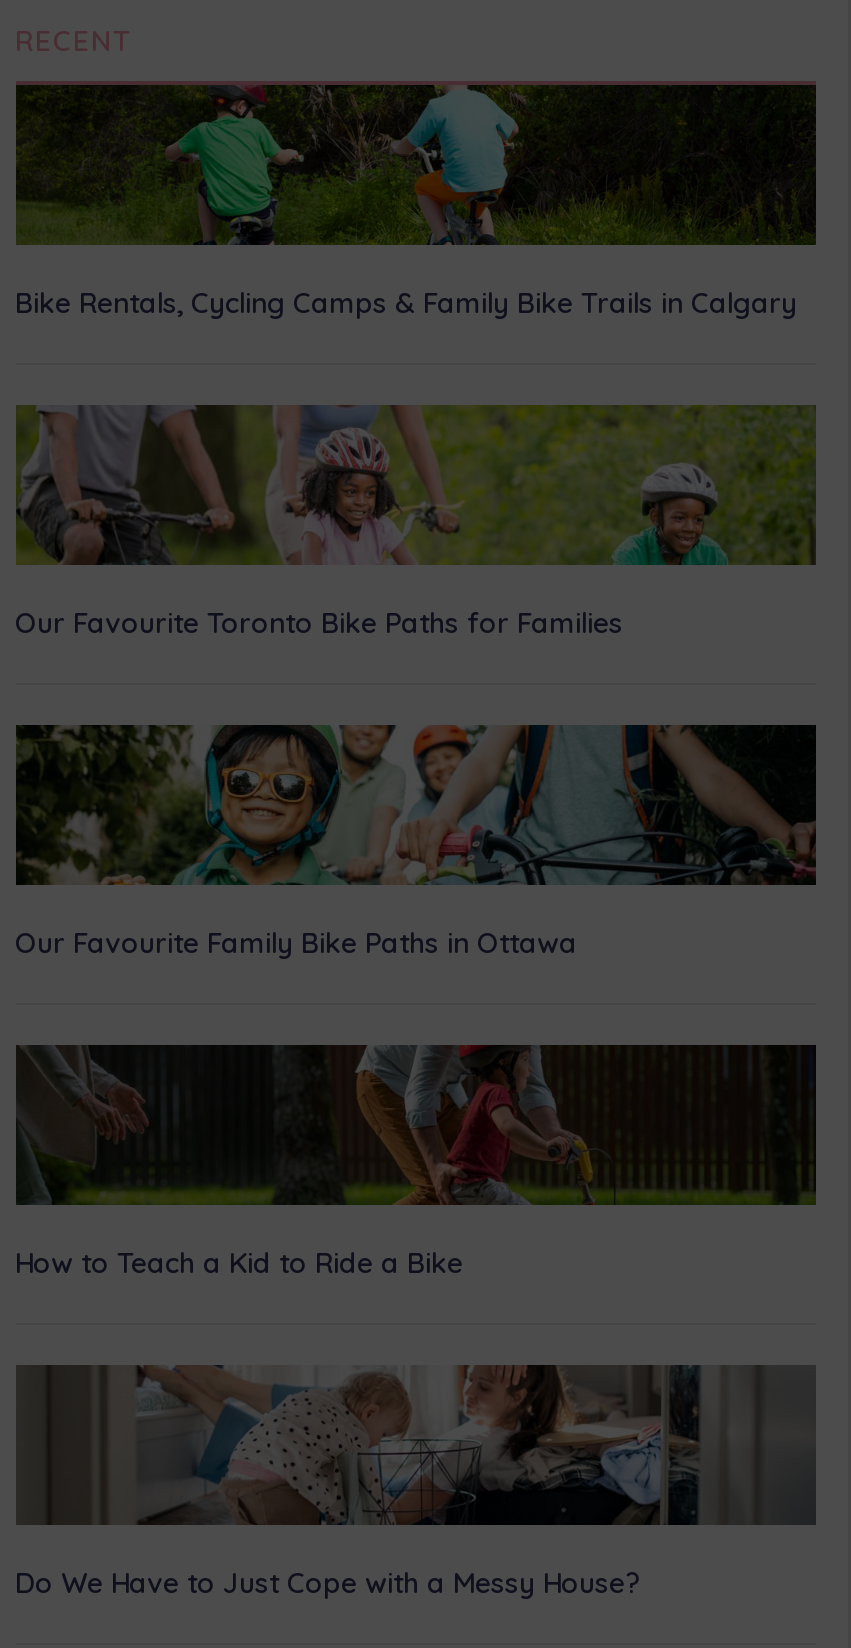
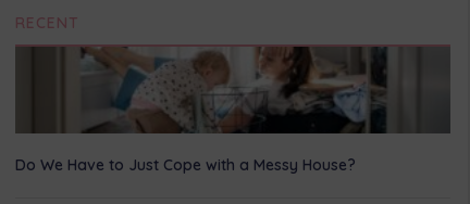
[15,83,816,320] [image] | Bike Rentals, Cycling Camps & Family Bike Trails in Calgary -> none
[14,403,818,640] [image] | Our Favourite Toronto Bike Paths for Families -> none
[14,723,818,960] [image] | Our Favourite Family Bike Paths in Ottawa -> none
[14,1043,818,1280] [image] | How to Teach a Kid to Ride a Bike -> none

